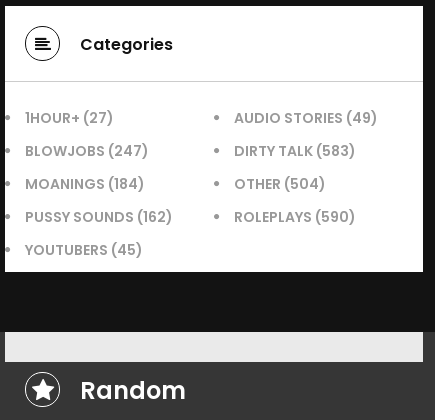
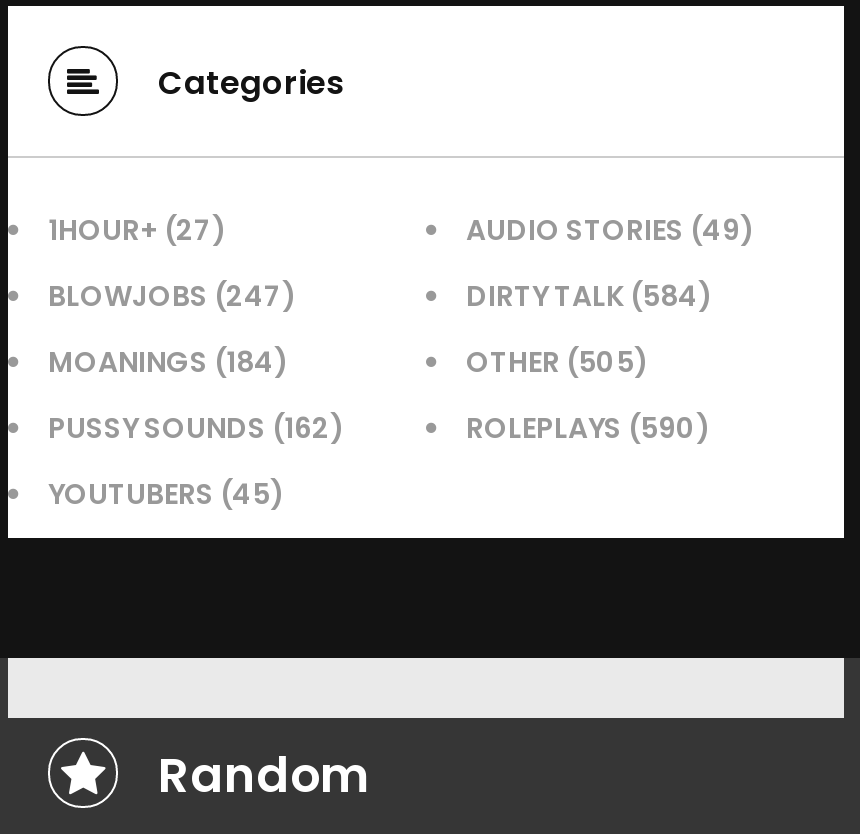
[234,141,356,161] DIRTY TALK (583) -> [466,277,712,317] DIRTY TALK (584)
[234,174,326,194] OTHER (504) -> [466,343,648,383] OTHER (505)

